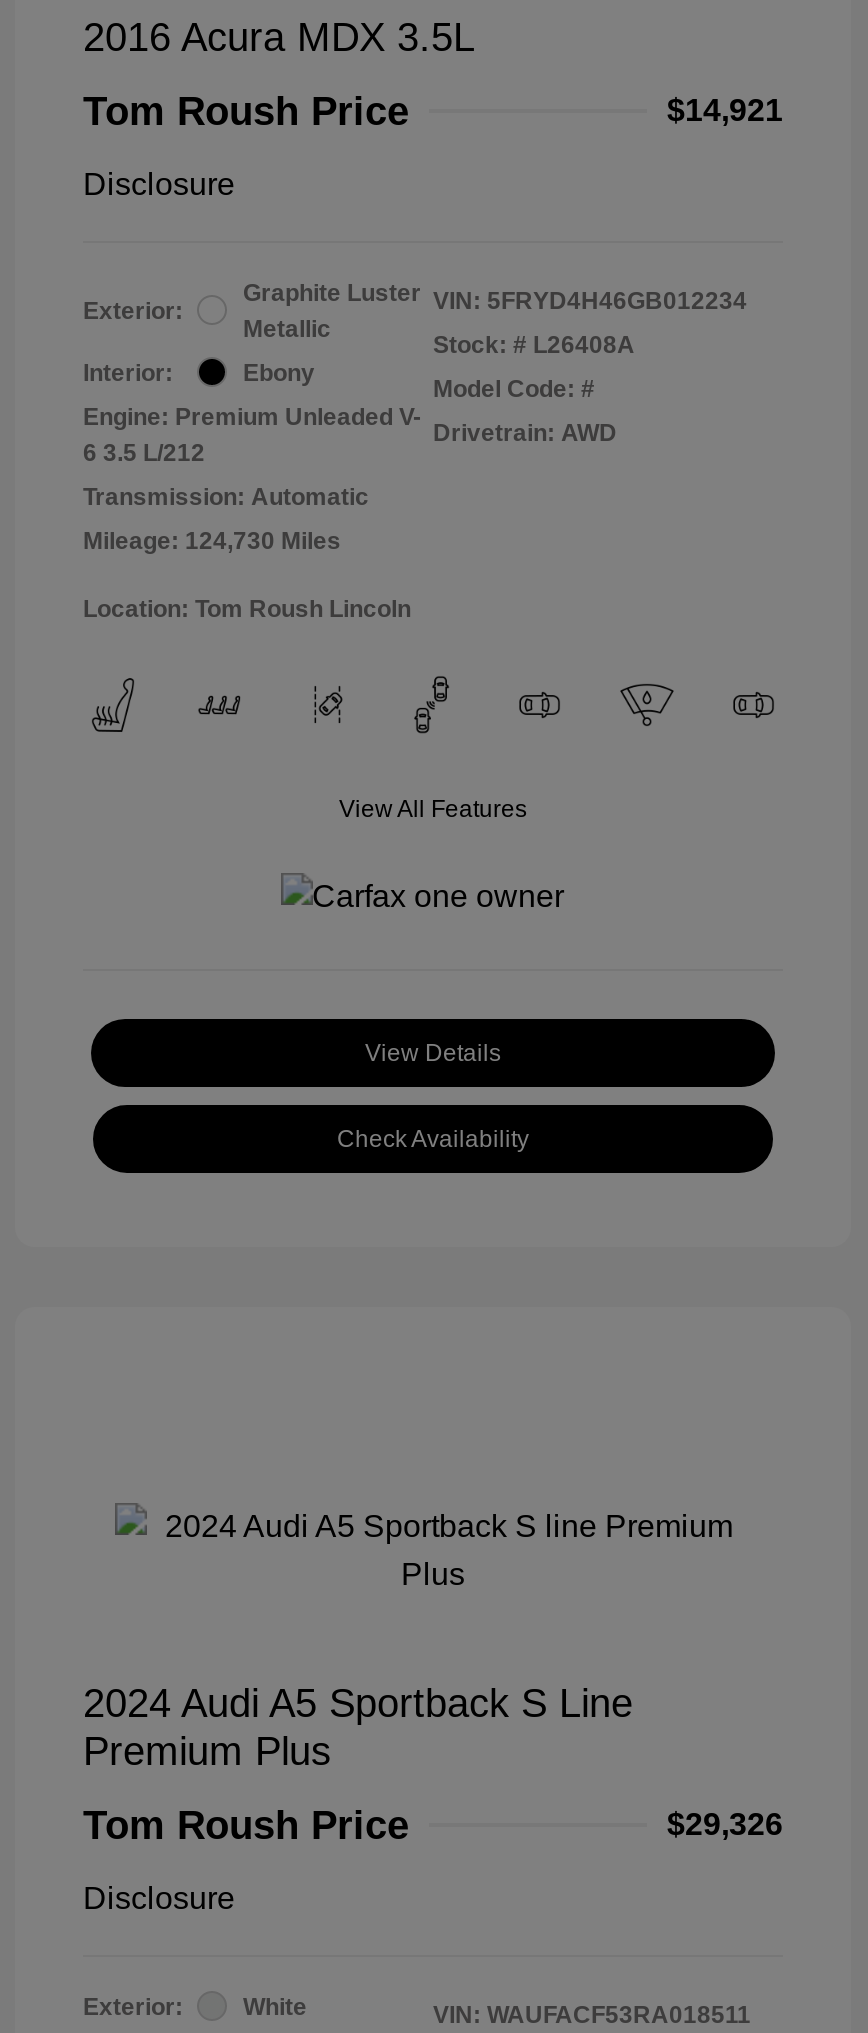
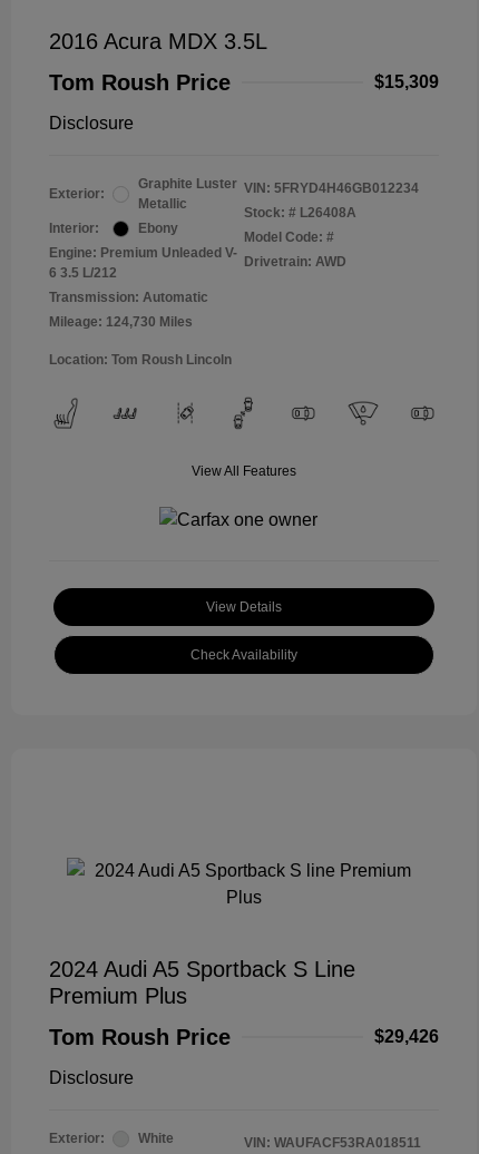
[667,92,783,126] $14,921 -> [374,73,439,92] $15,309
[667,1806,783,1840] $29,326 -> [374,1028,439,1047] $29,426

